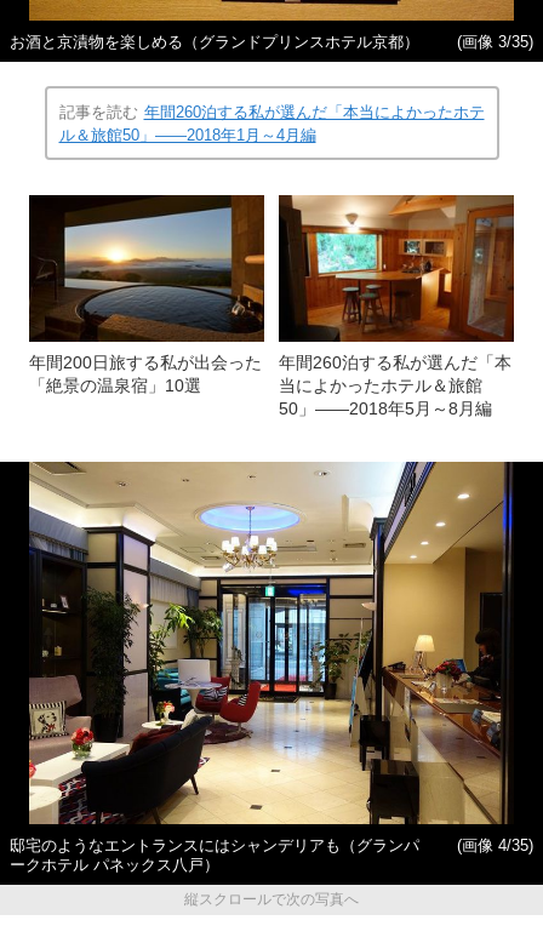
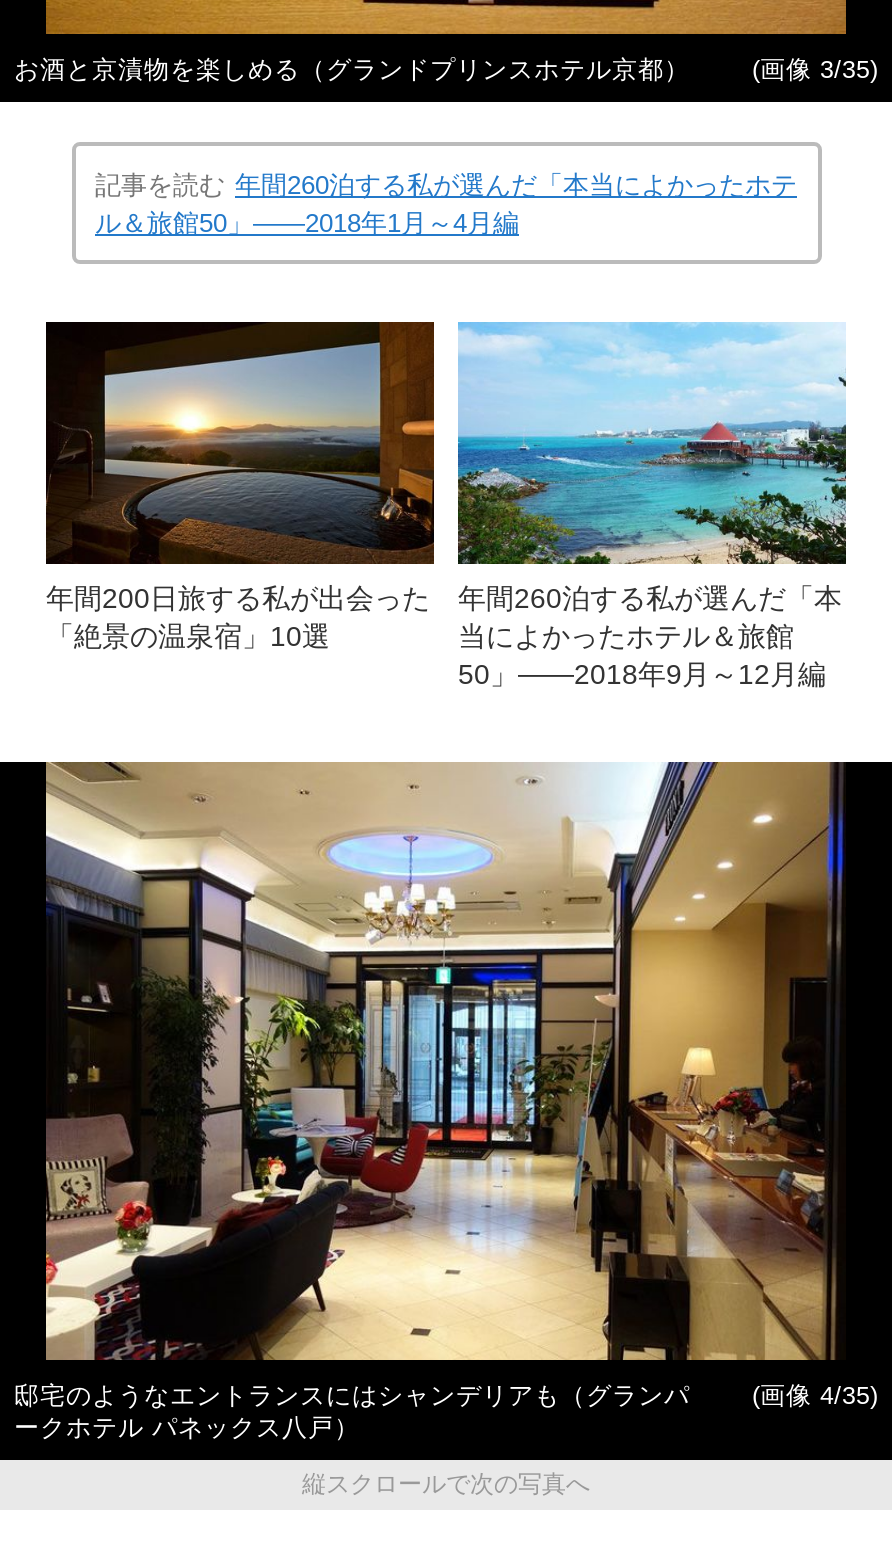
[278,194,515,343] [image] -> [456,320,848,564] [image]
[279,399,492,418] 50」――2018年5月～8月編 -> [458,658,826,690] 50」――2018年9月～12月編

